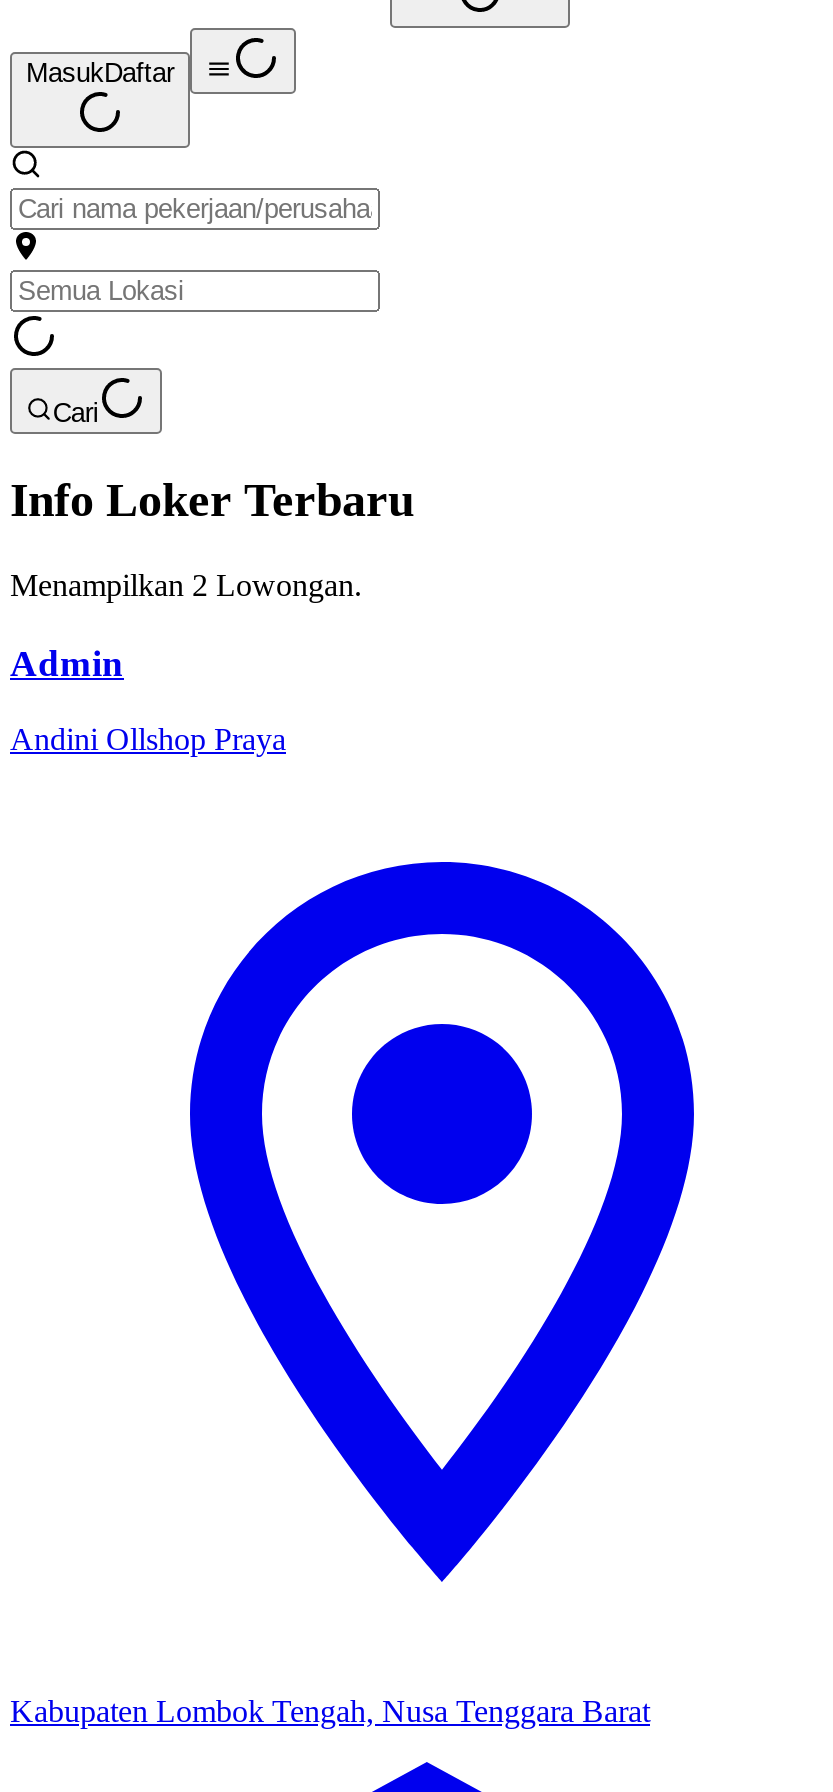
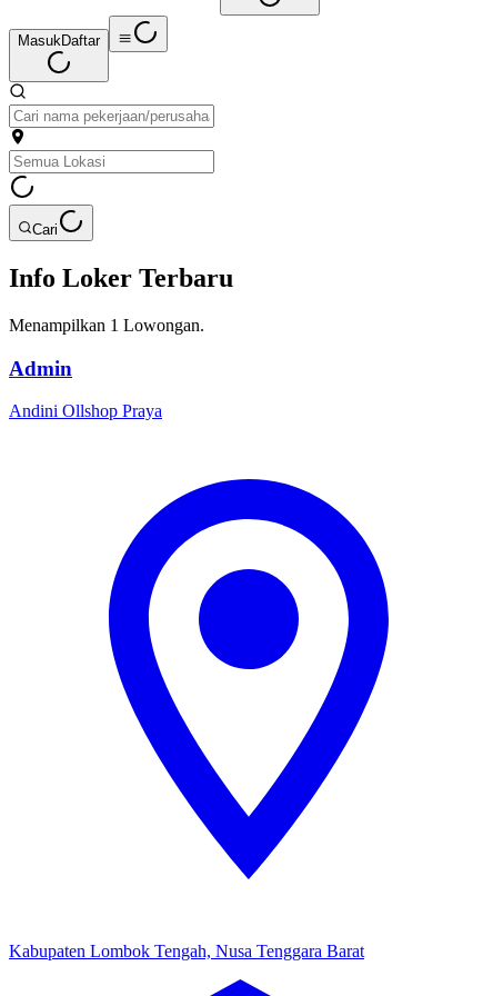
[10,568,362,602] Menampilkan 2 Lowongan. -> [9,315,204,334] Menampilkan 1 Lowongan.

